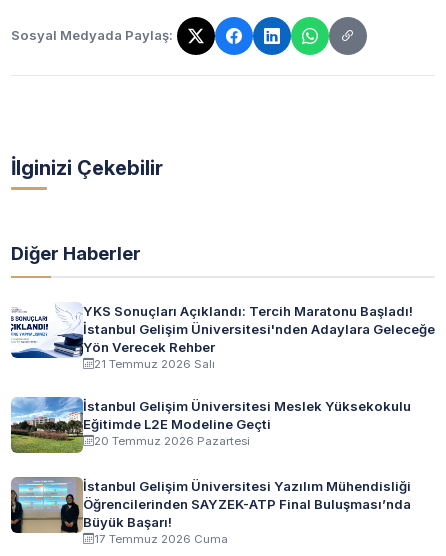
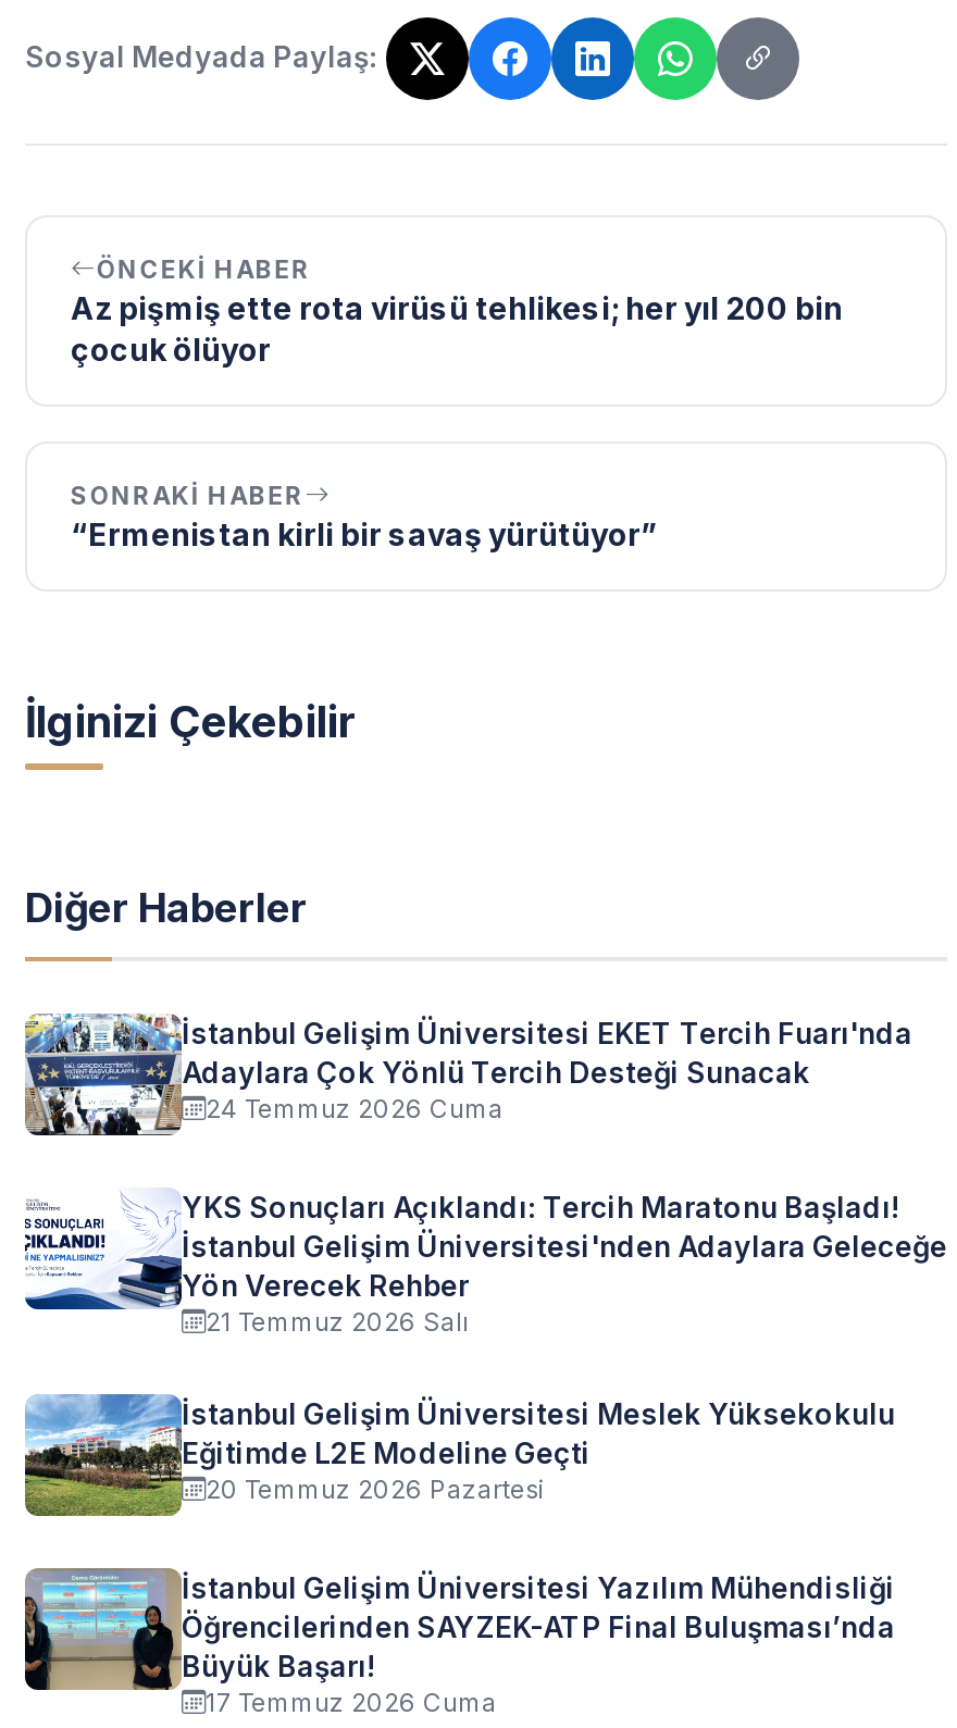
none -> [71,253,843,366] ÖNCEKI HABER | Az pişmiş ette rota virüsü tehlikesi; her yıl 200 bin | çocuk ölüyor
none -> [71,480,656,551] SONRAKI HABER | “Ermenistan kirli bir savaş yürütüyor”
none -> [23,1011,912,1138] [image] | İstanbul Gelişim Üniversitesi EKET Tercih Fuarı'nda | Adaylara Çok Yönlü Tercih Desteği Sunacak | 24 Temmuz 2026 Cuma

